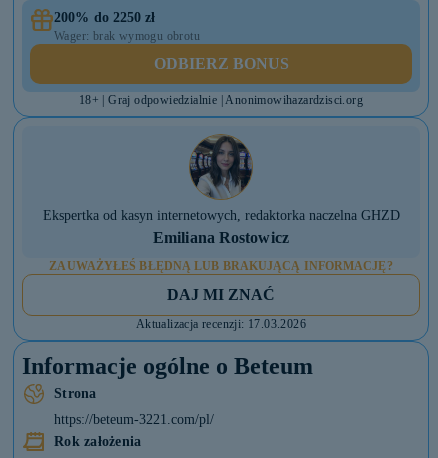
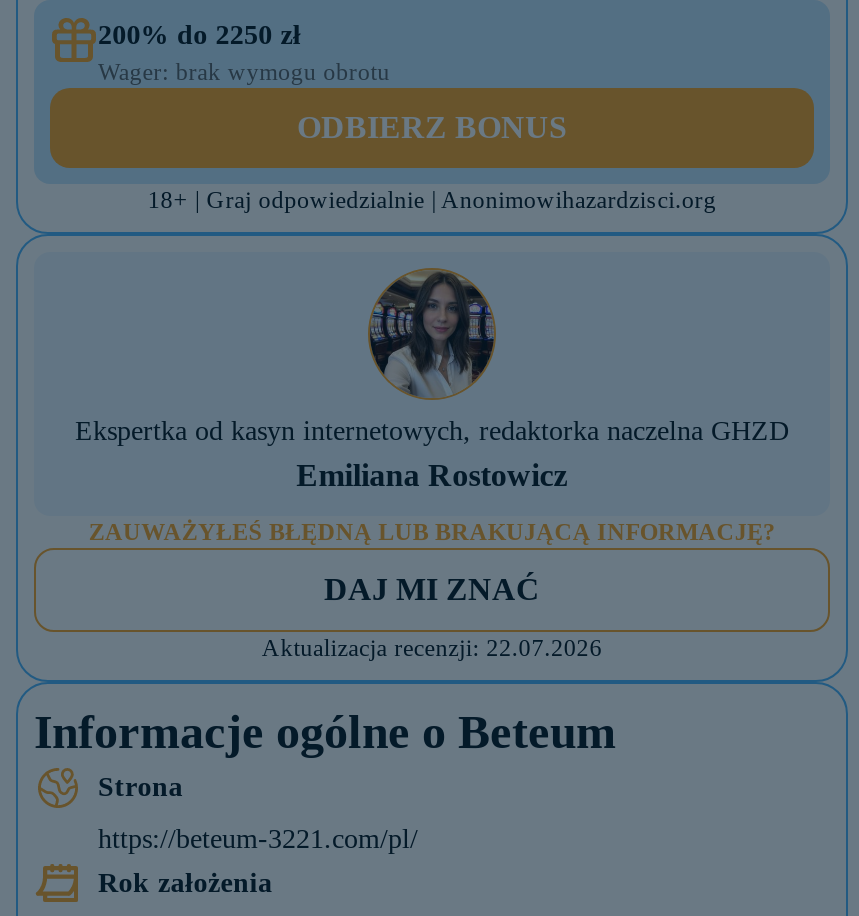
[136,317,306,331] Aktualizacja recenzji: 17.03.2026 -> [262,634,602,662] Aktualizacja recenzji: 22.07.2026

